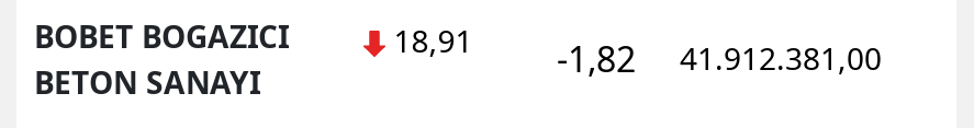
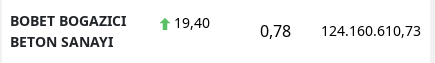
[394,20,473,61] 18,91 -> [174,13,210,32] 19,40
[557,35,636,83] -1,82 -> [260,20,291,42] 0,78
[680,37,882,79] 41.912.381,00 -> [321,21,421,40] 124.160.610,73

